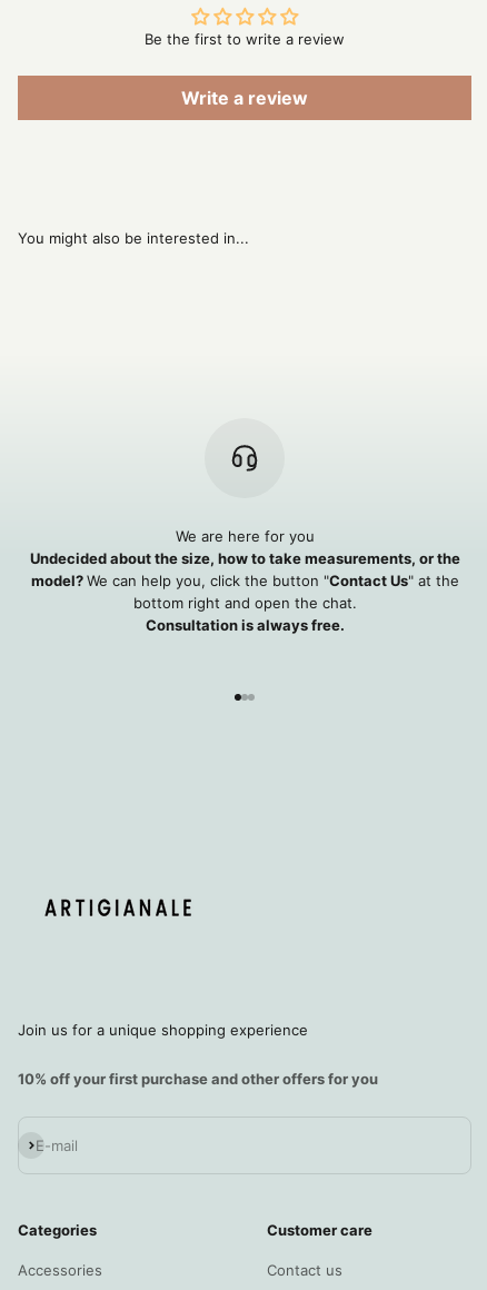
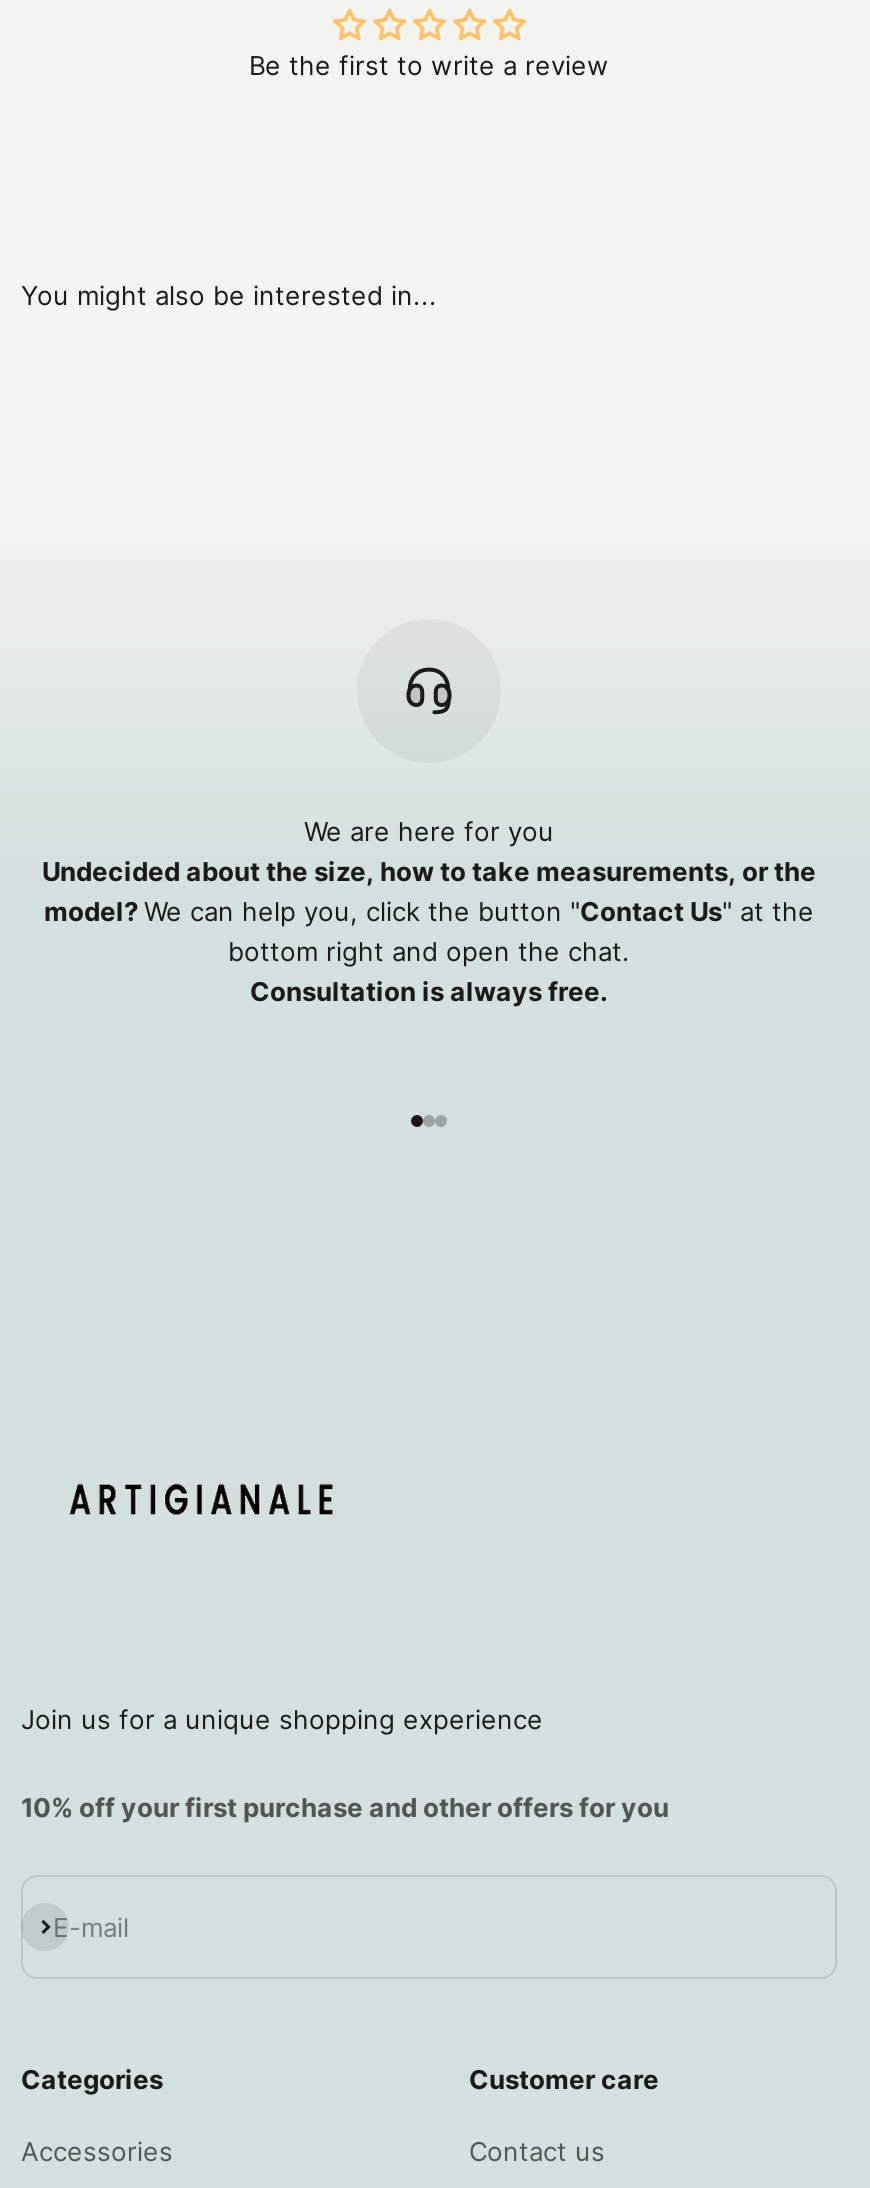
[181,86,308,108] Write a review -> none

